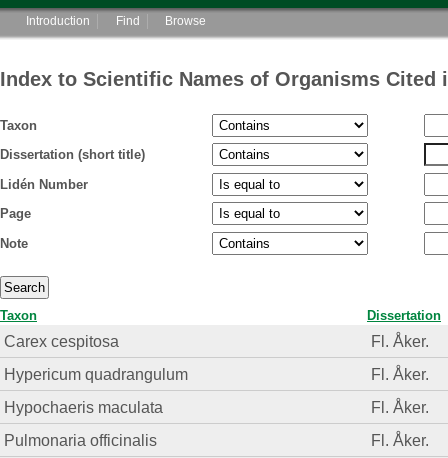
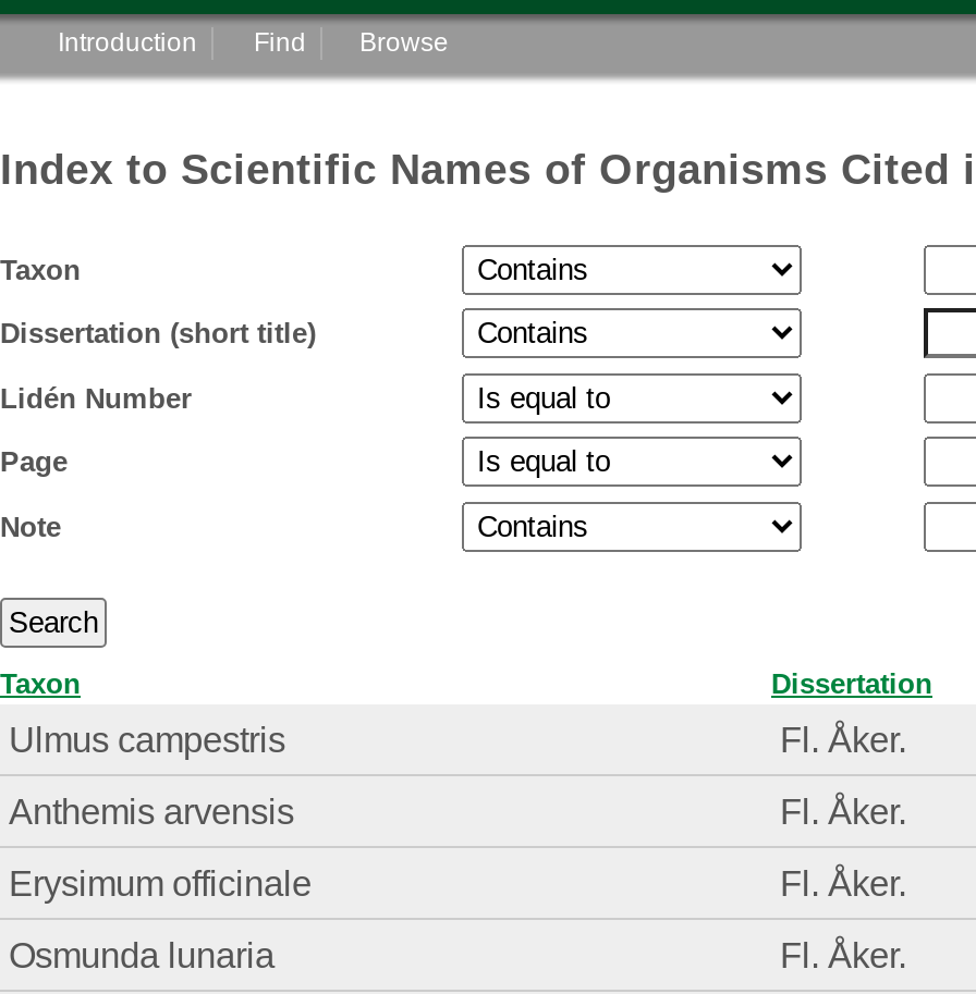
[4,332,119,350] Carex cespitosa -> [9,720,286,759] Ulmus campestris
[4,365,188,383] Hypericum quadrangulum -> [9,792,294,831] Anthemis arvensis
[4,398,163,416] Hypochaeris maculata -> [9,864,312,903] Erysimum officinale
[4,431,157,449] Pulmonaria officinalis -> [9,936,275,975] Osmunda lunaria

